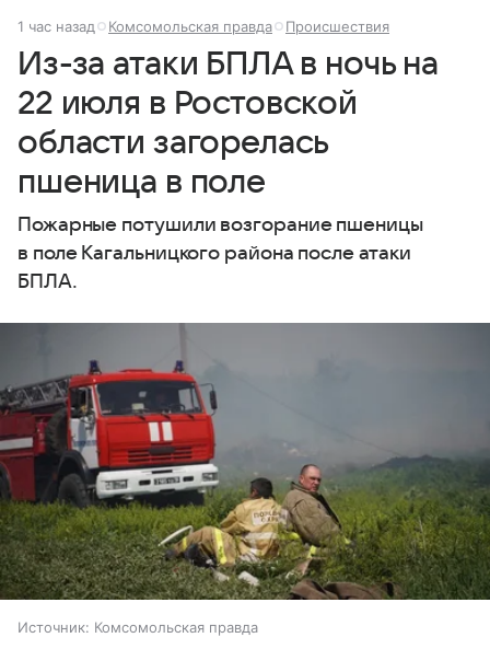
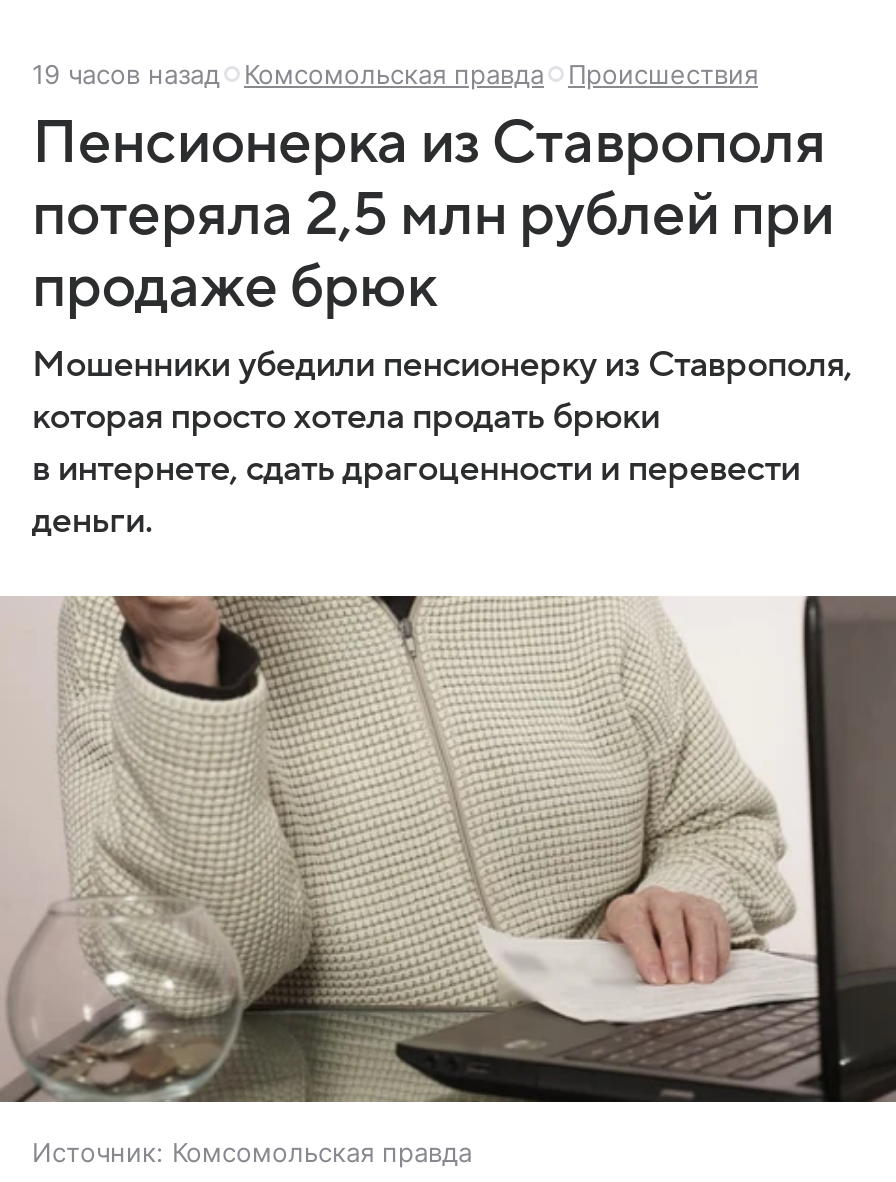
[17,18,389,35] 1 час назад Комсомольская правда Происшествия -> [32,58,758,90] 19 часов назад Комсомольская правда Происшествия
[17,46,439,293] Из-за атаки БПЛА в ночь на | 22 июля в Ростовской | области загорелась | пшеница в поле | Пожарные потушили возгорание пшеницы | в поле Кагальницкого района после атаки | БПЛА. -> [32,110,852,540] Пенсионерка из Ставрополя | потеряла 2,5 млн рублей при | продаже брюк | Мошенники убедили пенсионерку из Ставрополя, | которая просто хотела продать брюки | в интернете, сдать драгоценности и перевести | деньги.
[3,322,487,601] [image] -> [6,595,890,1105] [image]

